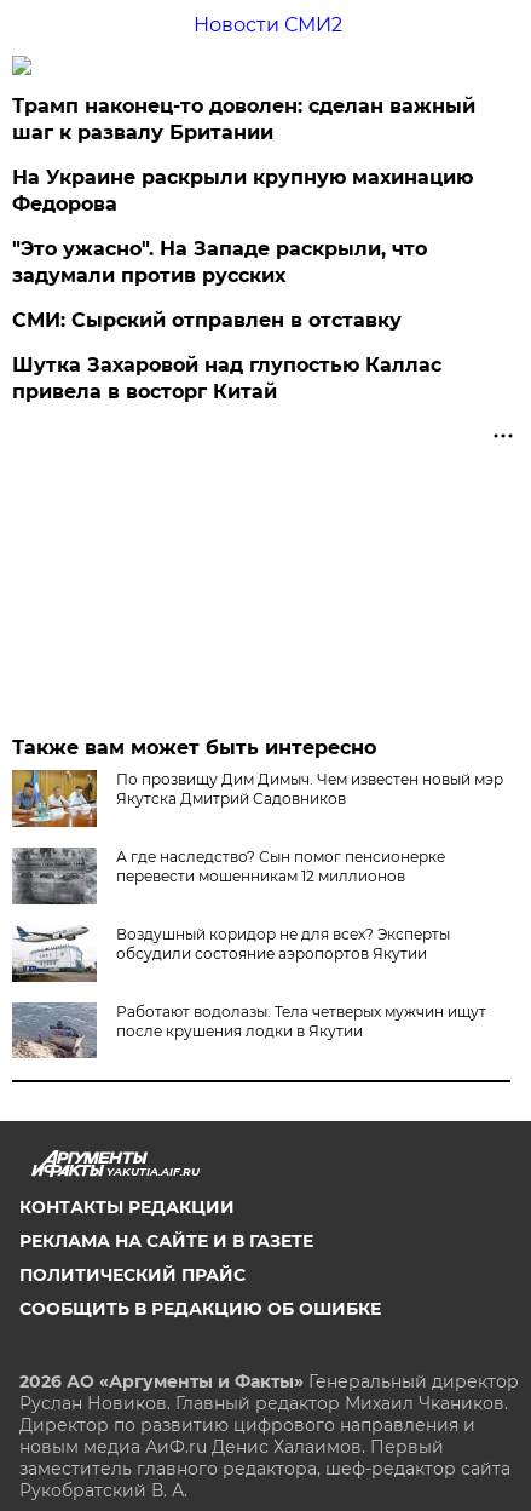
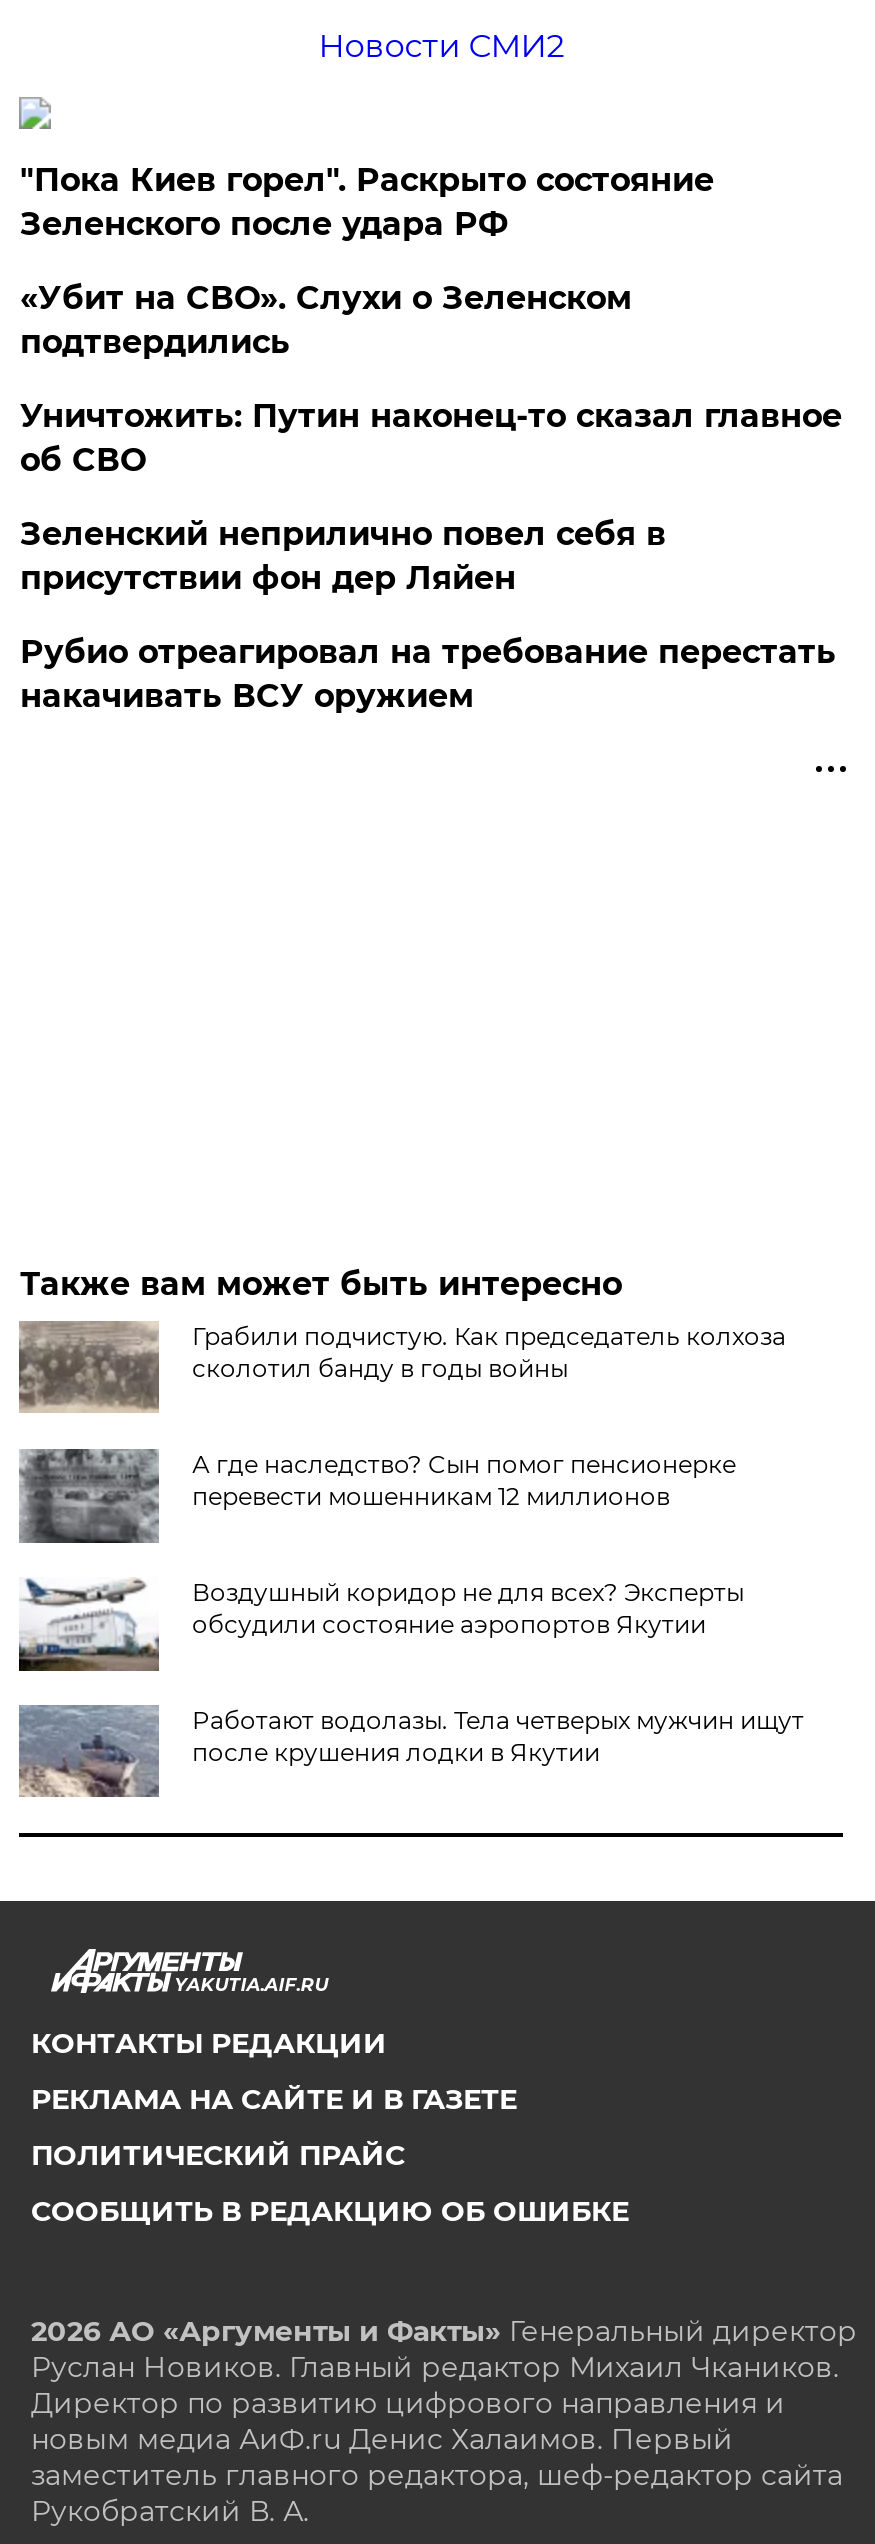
[13,94,476,144] Трамп наконец-то доволен: сделан важный | шаг к развалу Британии -> [20,161,714,243] "Пока Киев горел". Раскрыто состояние | Зеленского после удара РФ
[13,166,473,216] На Украине раскрыли крупную махинацию | Федорова -> [20,279,632,361] «Убит на СВО». Слухи о Зеленском | подтвердились
[13,237,427,287] "Это ужасно". На Западе раскрыли, что | задумали против русских -> [20,397,842,479] Уничтожить: Путин наконец-то сказал главное | об СВО
[13,309,402,332] СМИ: Сырский отправлен в отставку -> [20,515,666,597] Зеленский неприлично повел cебя в | присутствии фон дер Ляйен
[13,354,442,403] Шутка Захаровой над глупостью Каллас | привела в восторг Китай -> [20,633,836,715] Рубио отреагировал на требование перестать | накачивать ВСУ оружием
[11,769,504,828] [image] | По прозвищу Дим Димыч. Чем известен новый мэр | Якутска Дмитрий Садовников -> [17,1321,786,1415] [image] | Грабили подчистую. Как председатель колхоза | сколотил банду в годы войны

